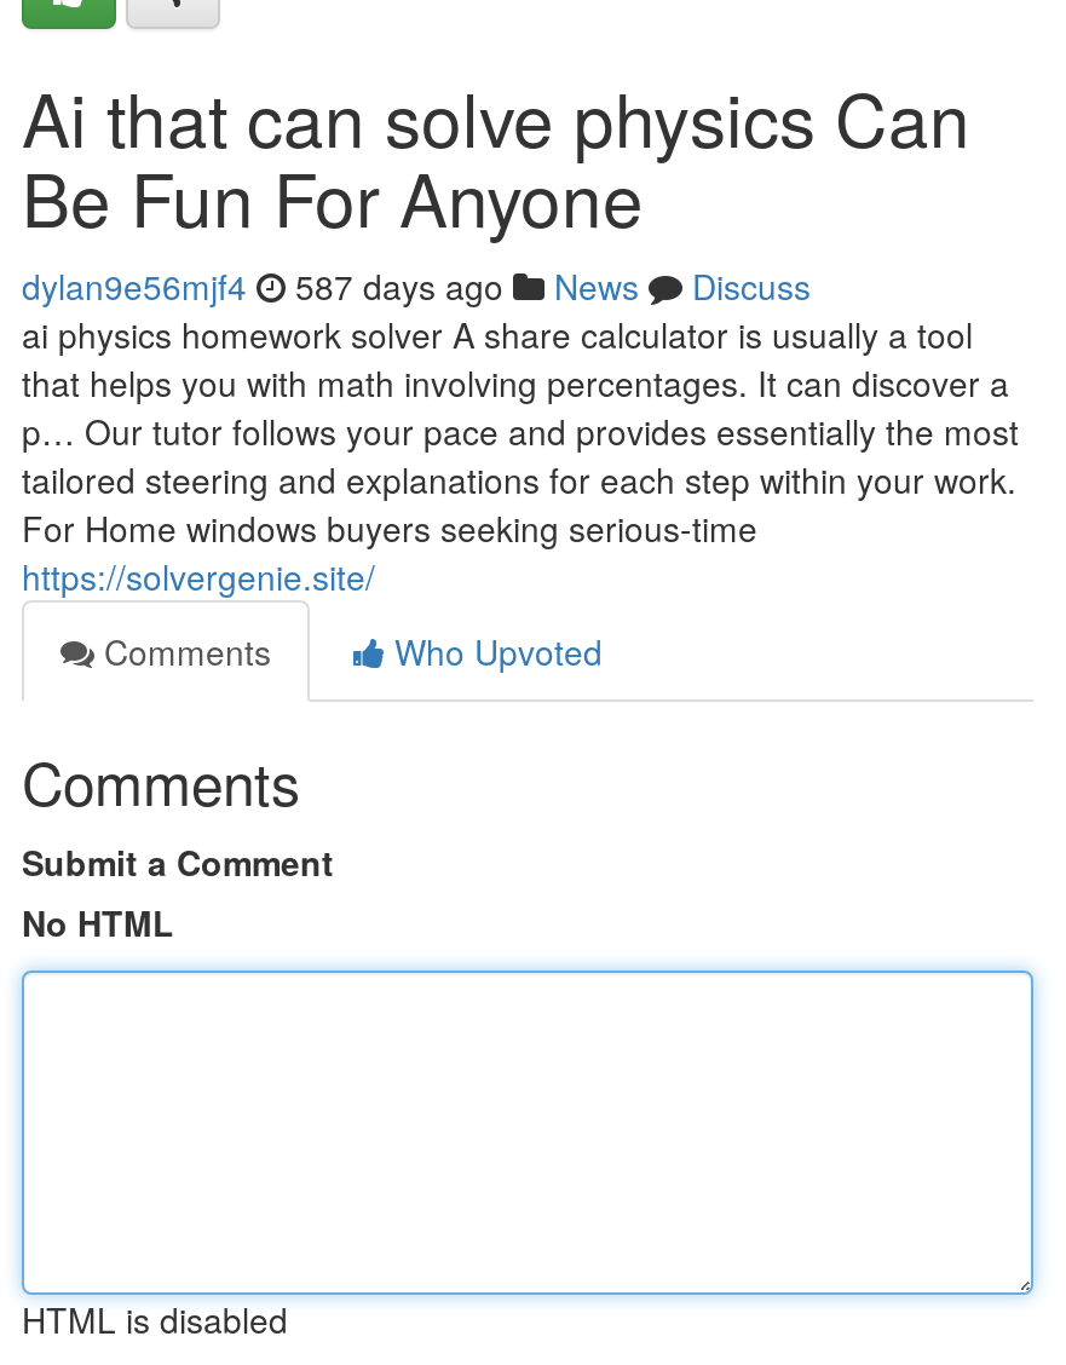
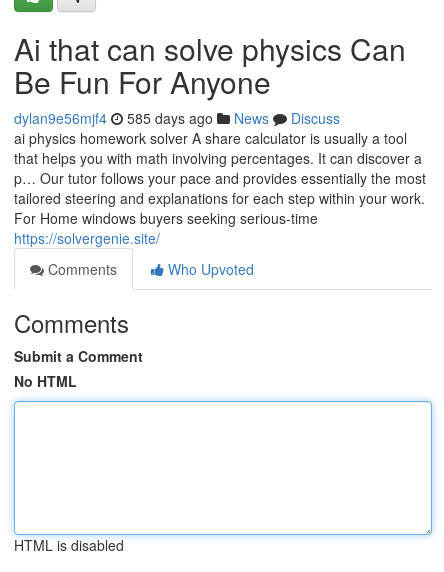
[22,261,811,310] dylan9e56mjf4 587 days ago News Discuss -> [14,108,340,128] dylan9e56mjf4 585 days ago News Discuss

